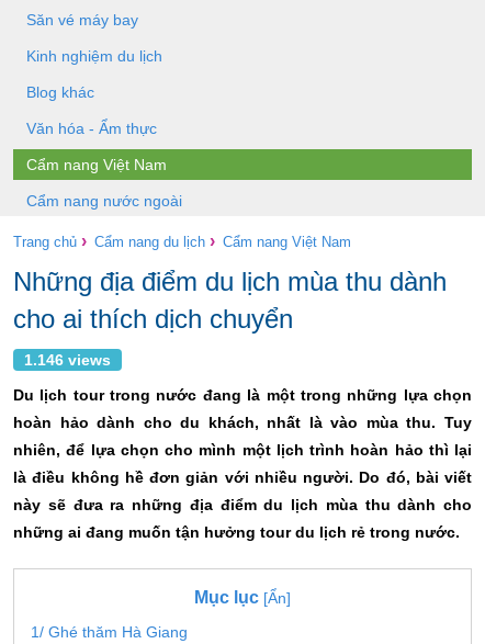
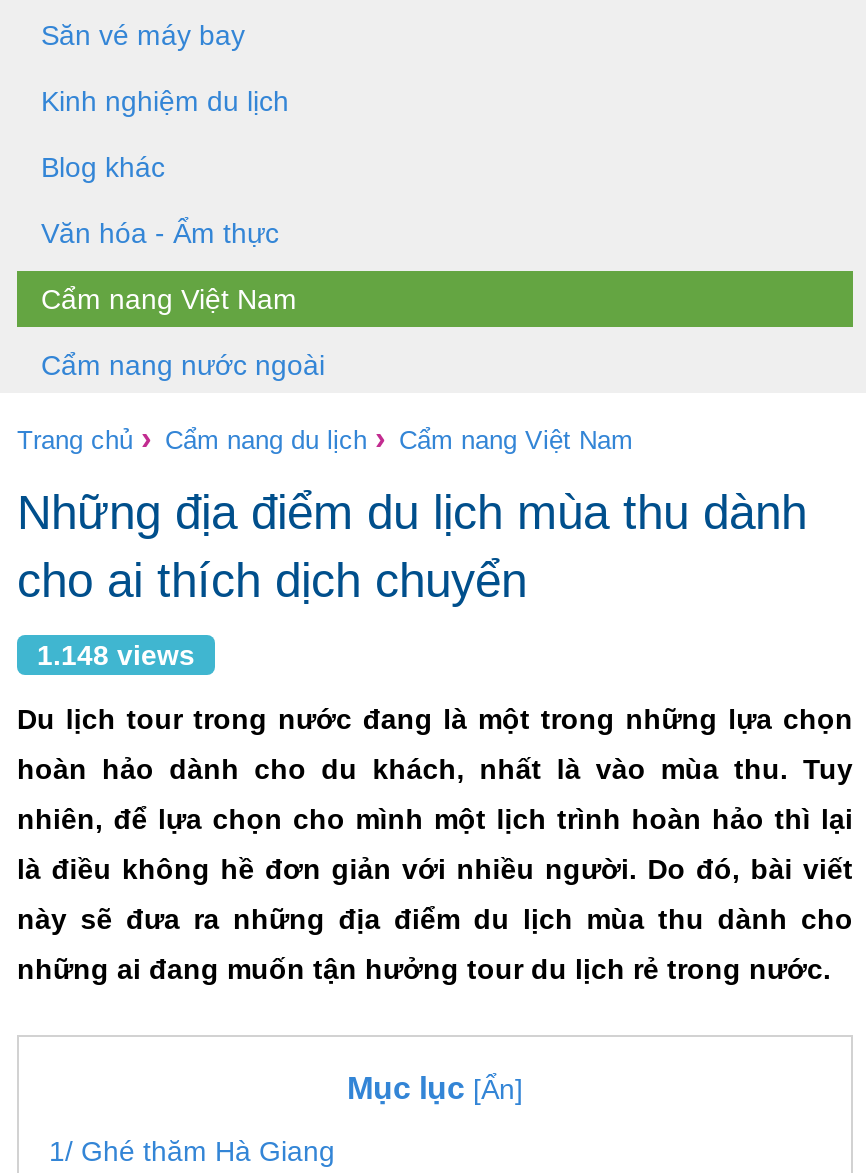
[24,351,111,369] 1.146 views -> [37,639,195,671] 1.148 views

